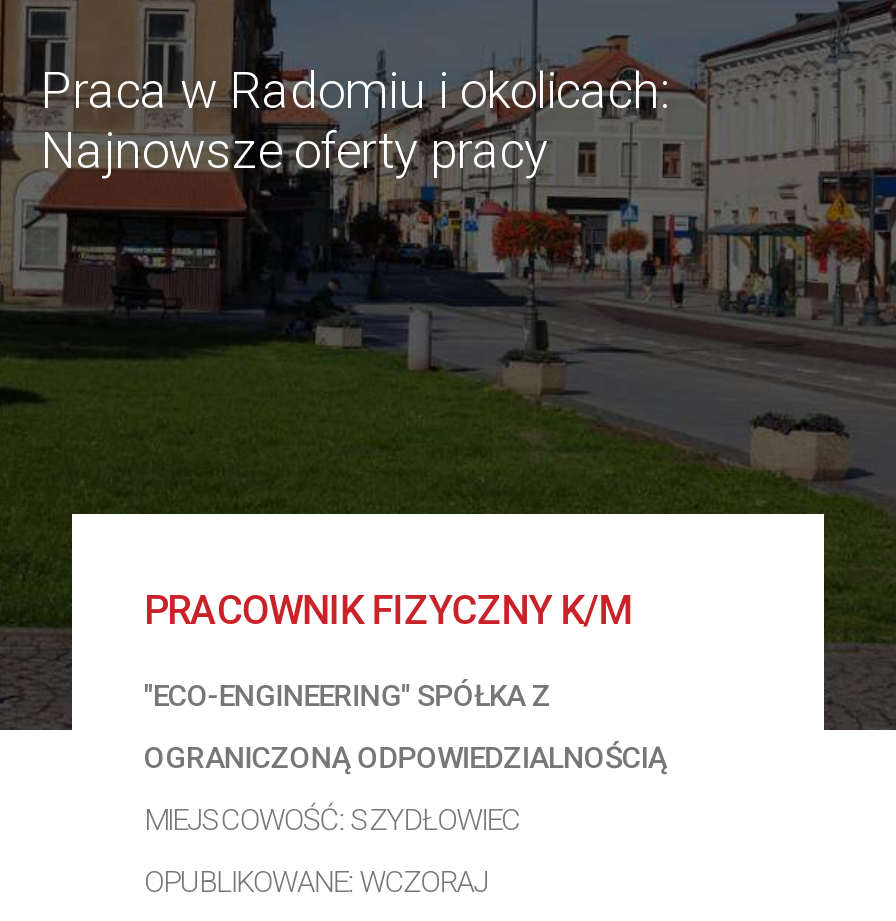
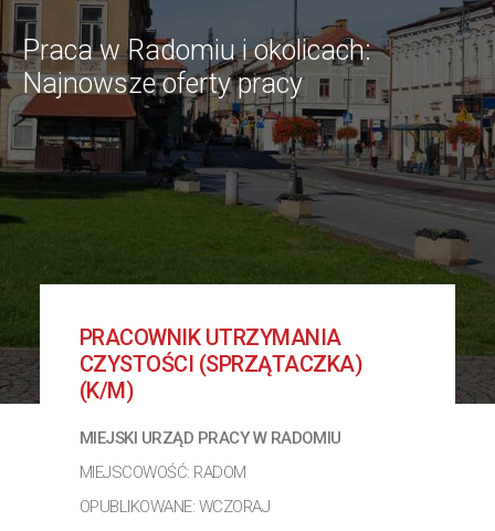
[144,586,667,838] PRACOWNIK FIZYCZNY K/M | "ECO-ENGINEERING" SPÓŁKA Z | OGRANICZONĄ ODPOWIEDZIALNOŚCIĄ | MIEJSCOWOŚĆ: SZYDŁOWIEC -> [80,324,362,482] PRACOWNIK UTRZYMANIA | CZYSTOŚCI (SPRZĄTACZKA) | (K/M) | MIEJSKI URZĄD PRACY W RADOMIU | MIEJSCOWOŚĆ: RADOM

